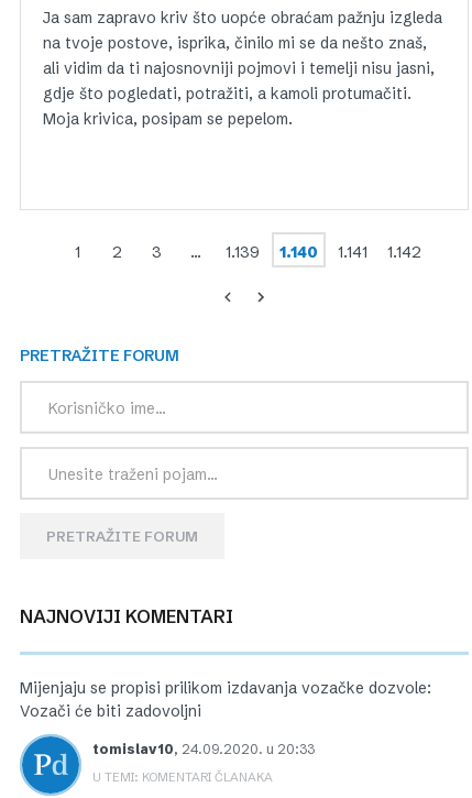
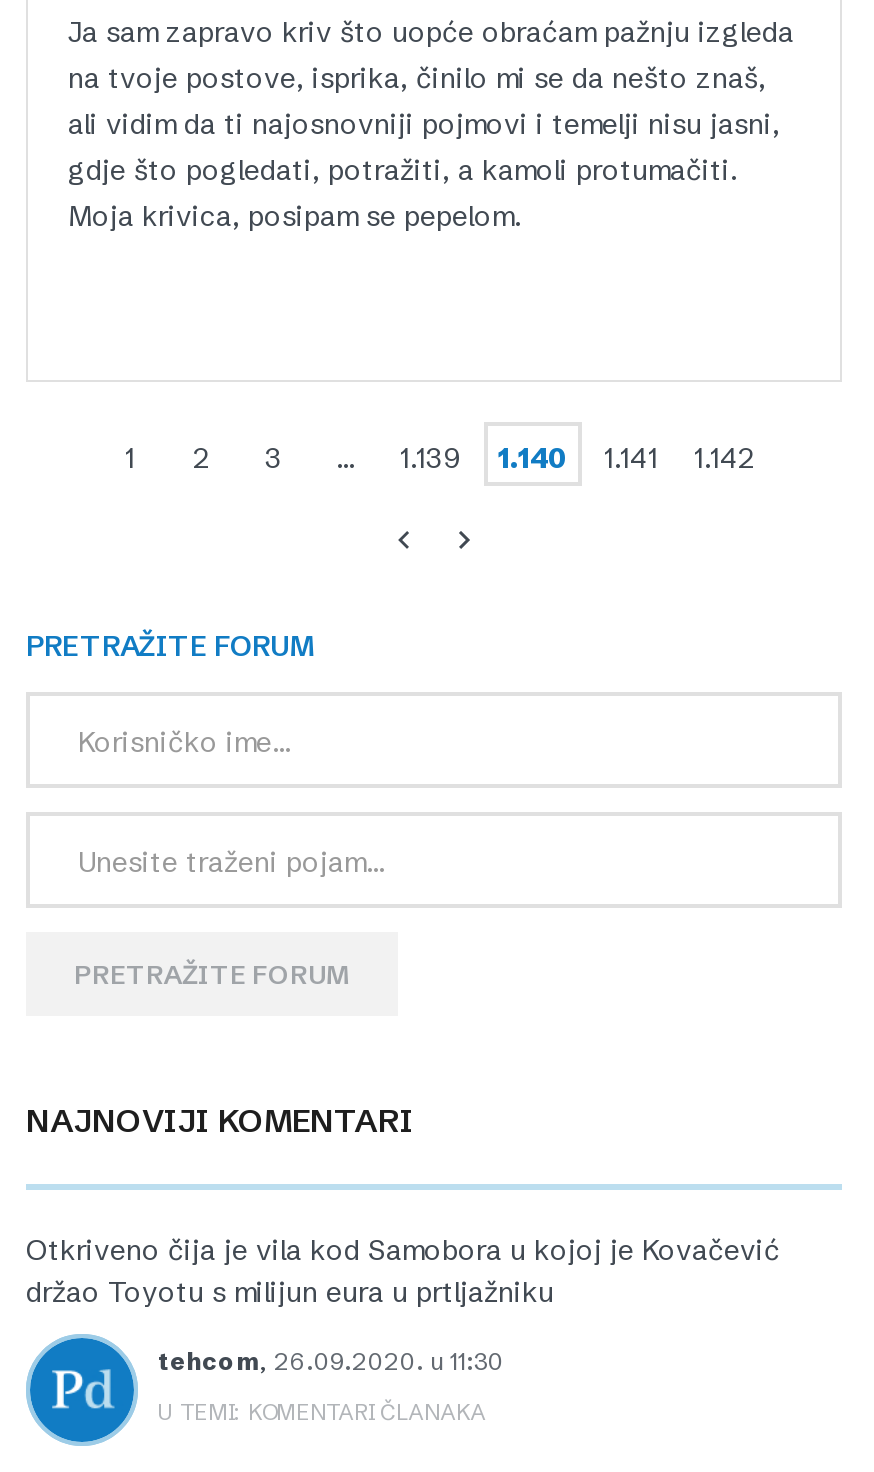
[20,678,431,721] Mijenjaju se propisi prilikom izdavanja vozačke dozvole: | Vozači će biti zadovoljni -> [26,1231,780,1309] Otkriveno čija je vila kod Samobora u kojoj je Kovačević | držao Toyotu s milijun eura u prtljažniku
[92,740,315,757] tomislav10, 24.09.2020. u 20:33 -> [158,1345,504,1375] tehcom, 26.09.2020. u 11:30

